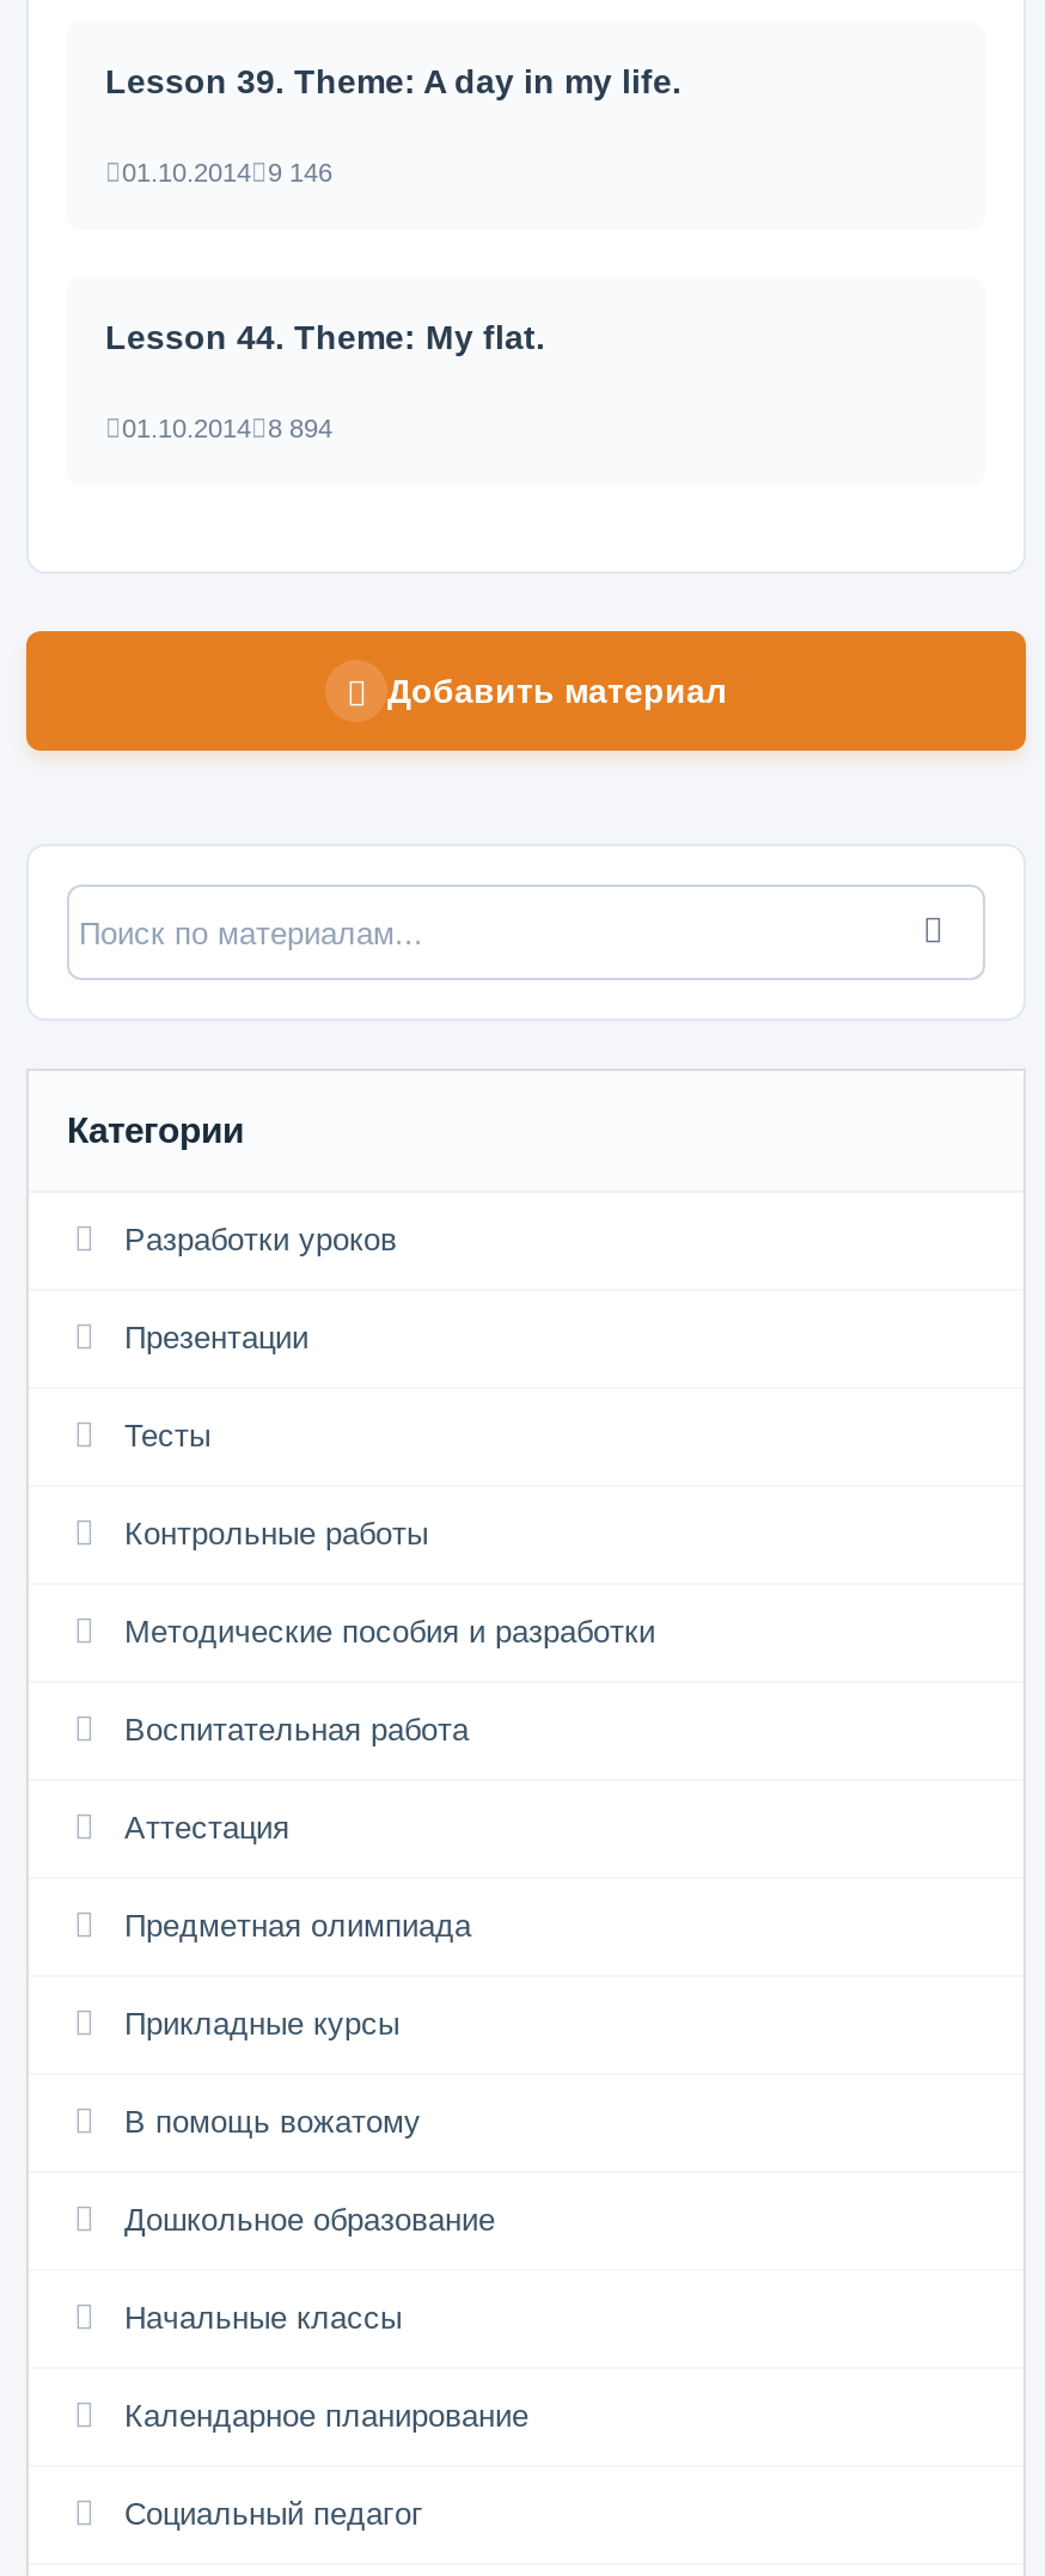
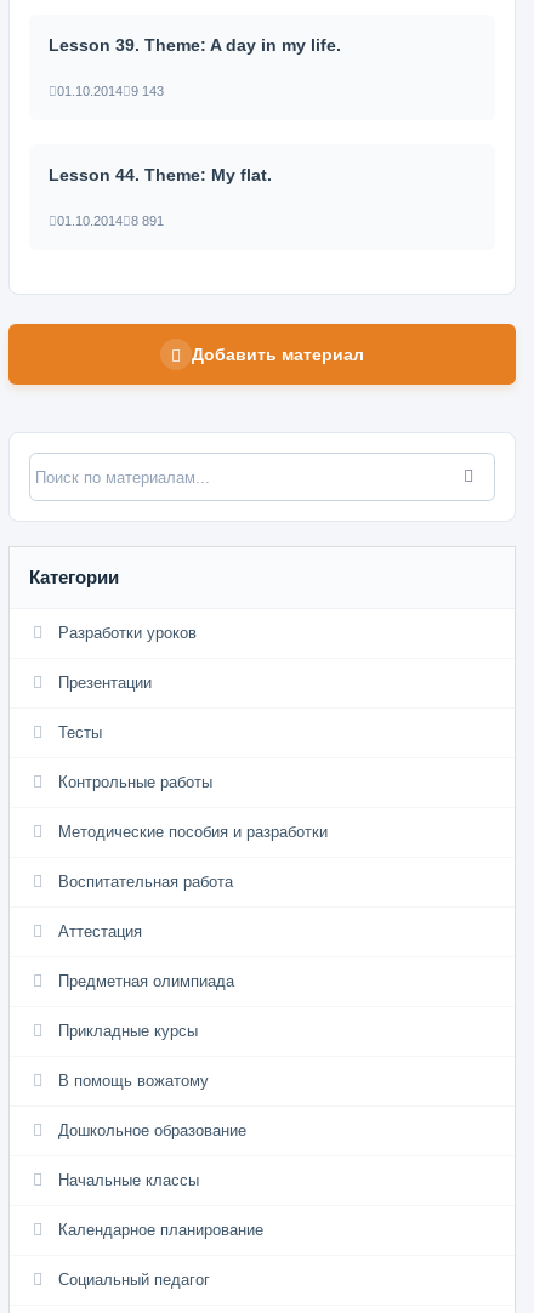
[122,158,332,186] 01.10.2014 9 146 -> [57,84,164,98] 01.10.2014 9 143
[122,414,332,442] 01.10.2014 8 894 -> [57,214,164,228] 01.10.2014 8 891

